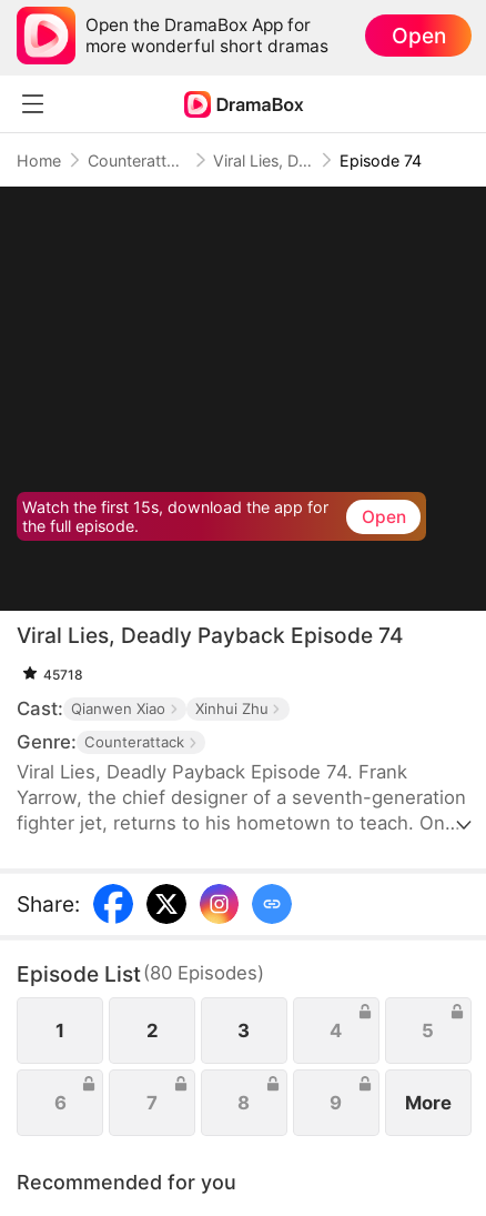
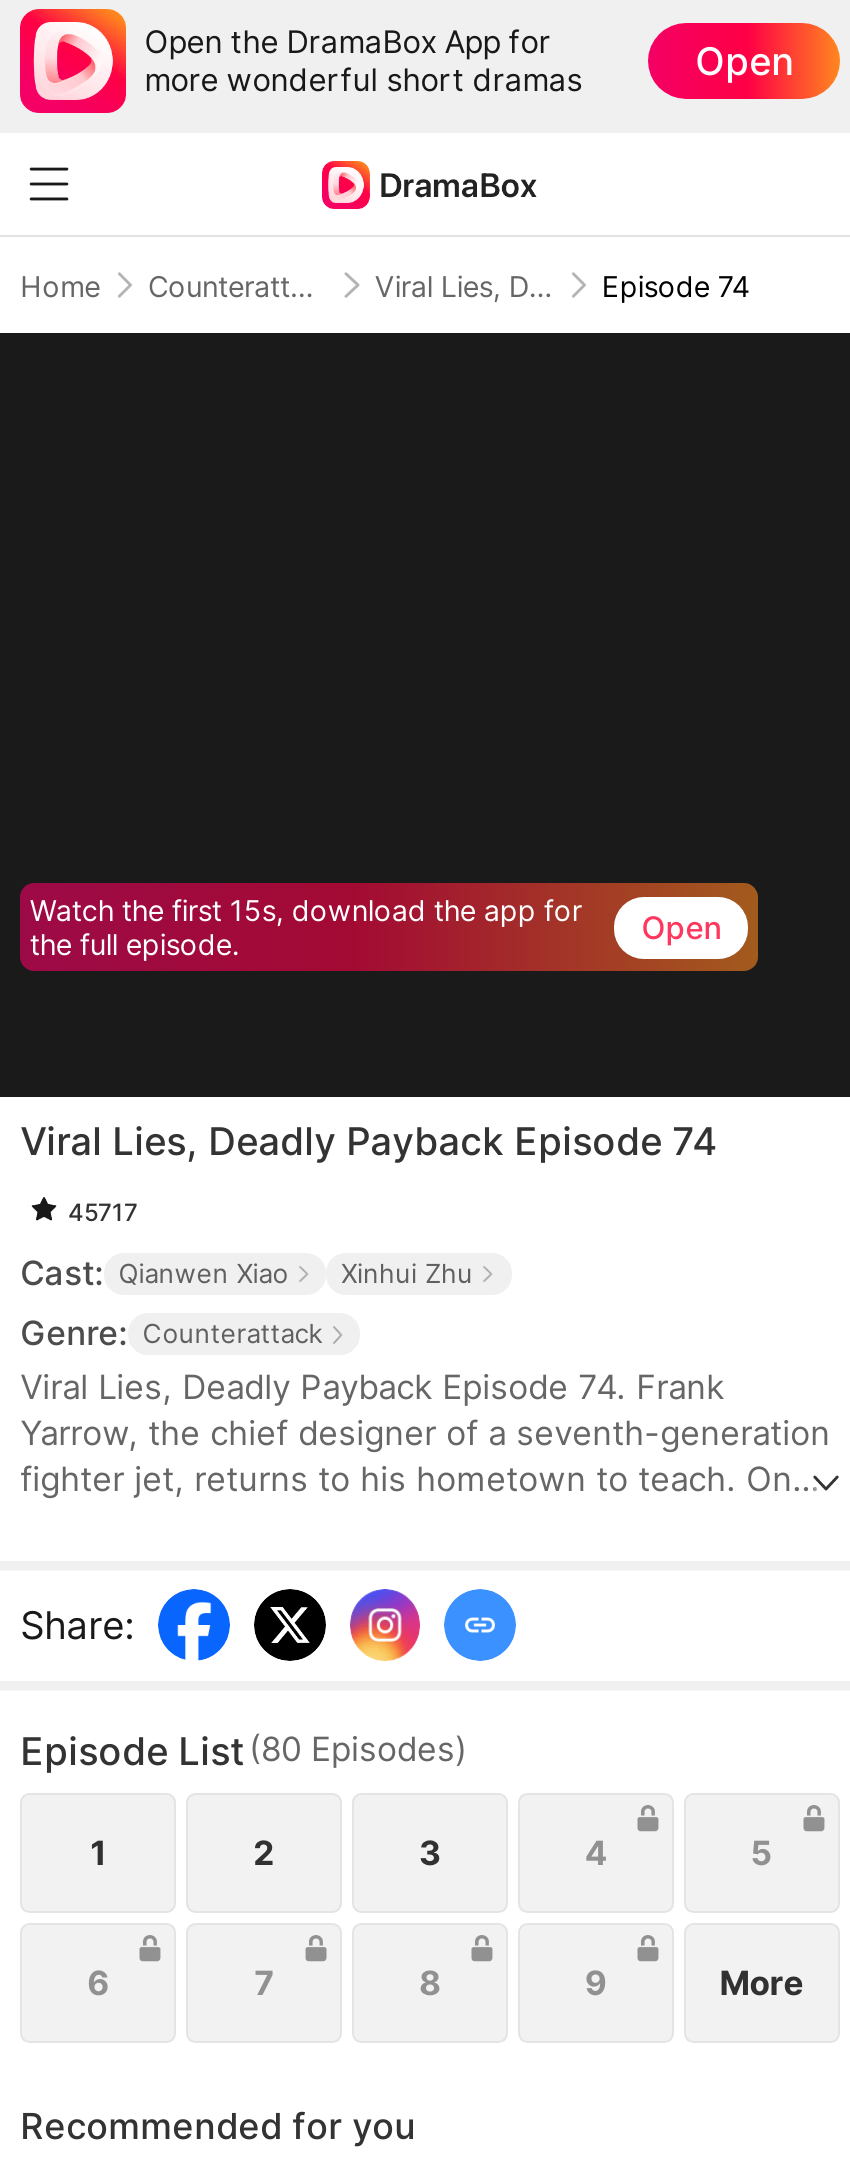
[43,666,83,683] 45718 -> [68,1196,138,1226] 45717

